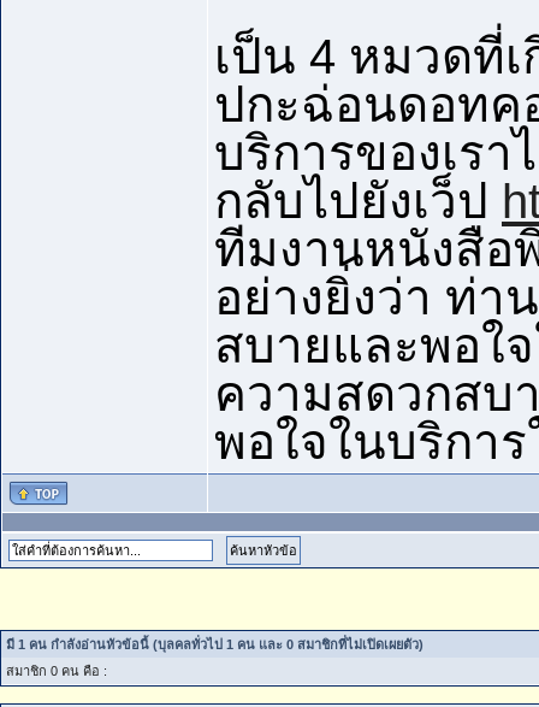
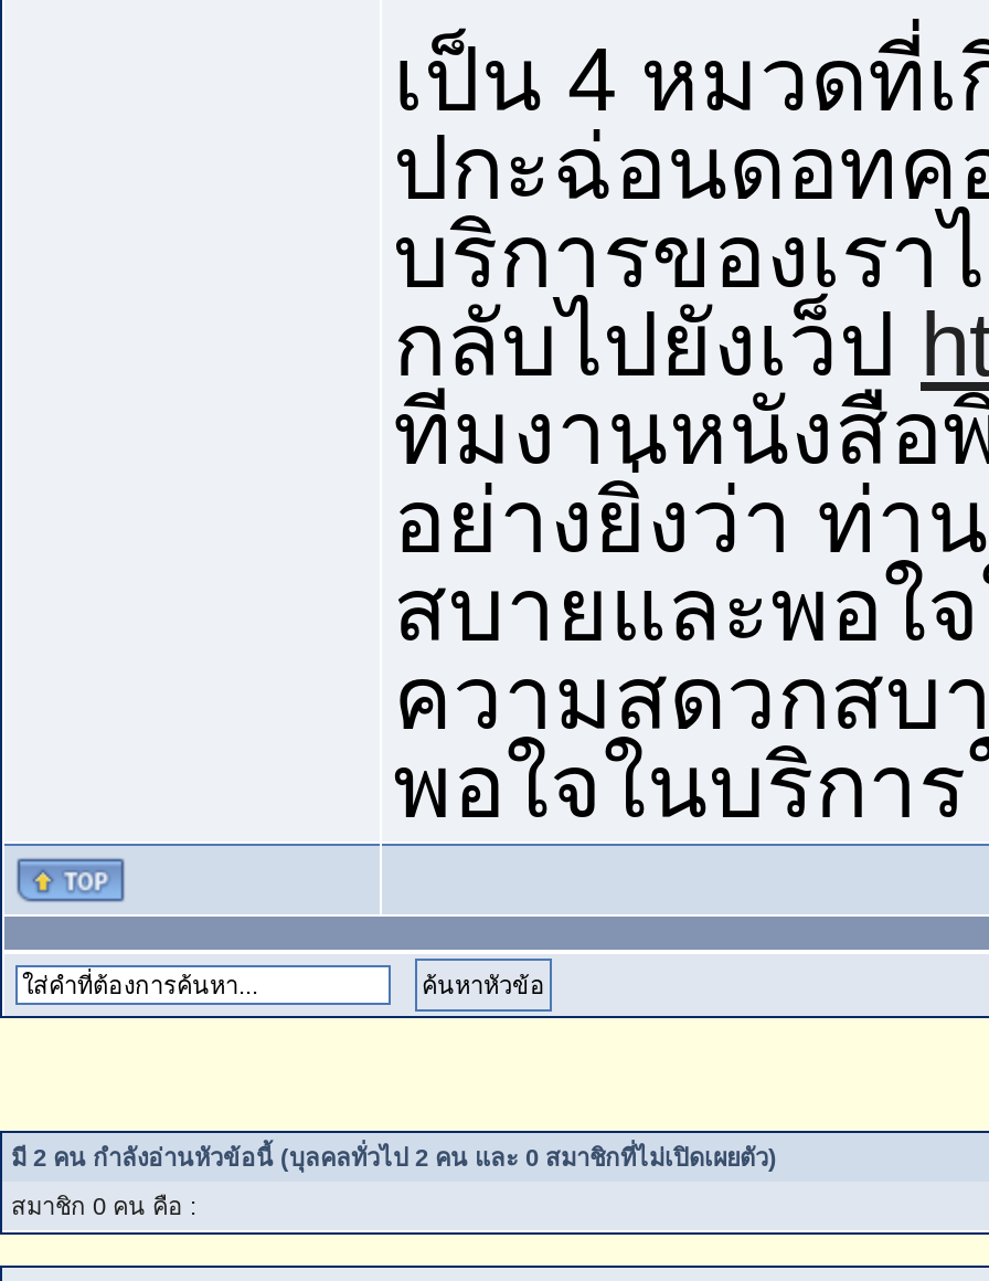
[6,637,423,651] มี 1 คน กำลังอ่านหัวข้อนี้ (บุลคลทั่วไป 1 คน และ 0 สมาชิกที่ไม่เปิดเผยตัว) -> [11,1143,777,1170] มี 2 คน กำลังอ่านหัวข้อนี้ (บุลคลทั่วไป 2 คน และ 0 สมาชิกที่ไม่เปิดเผยตัว)

